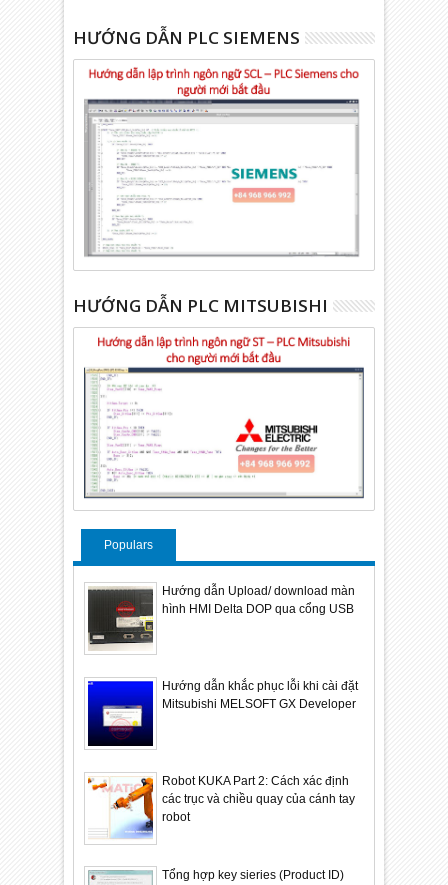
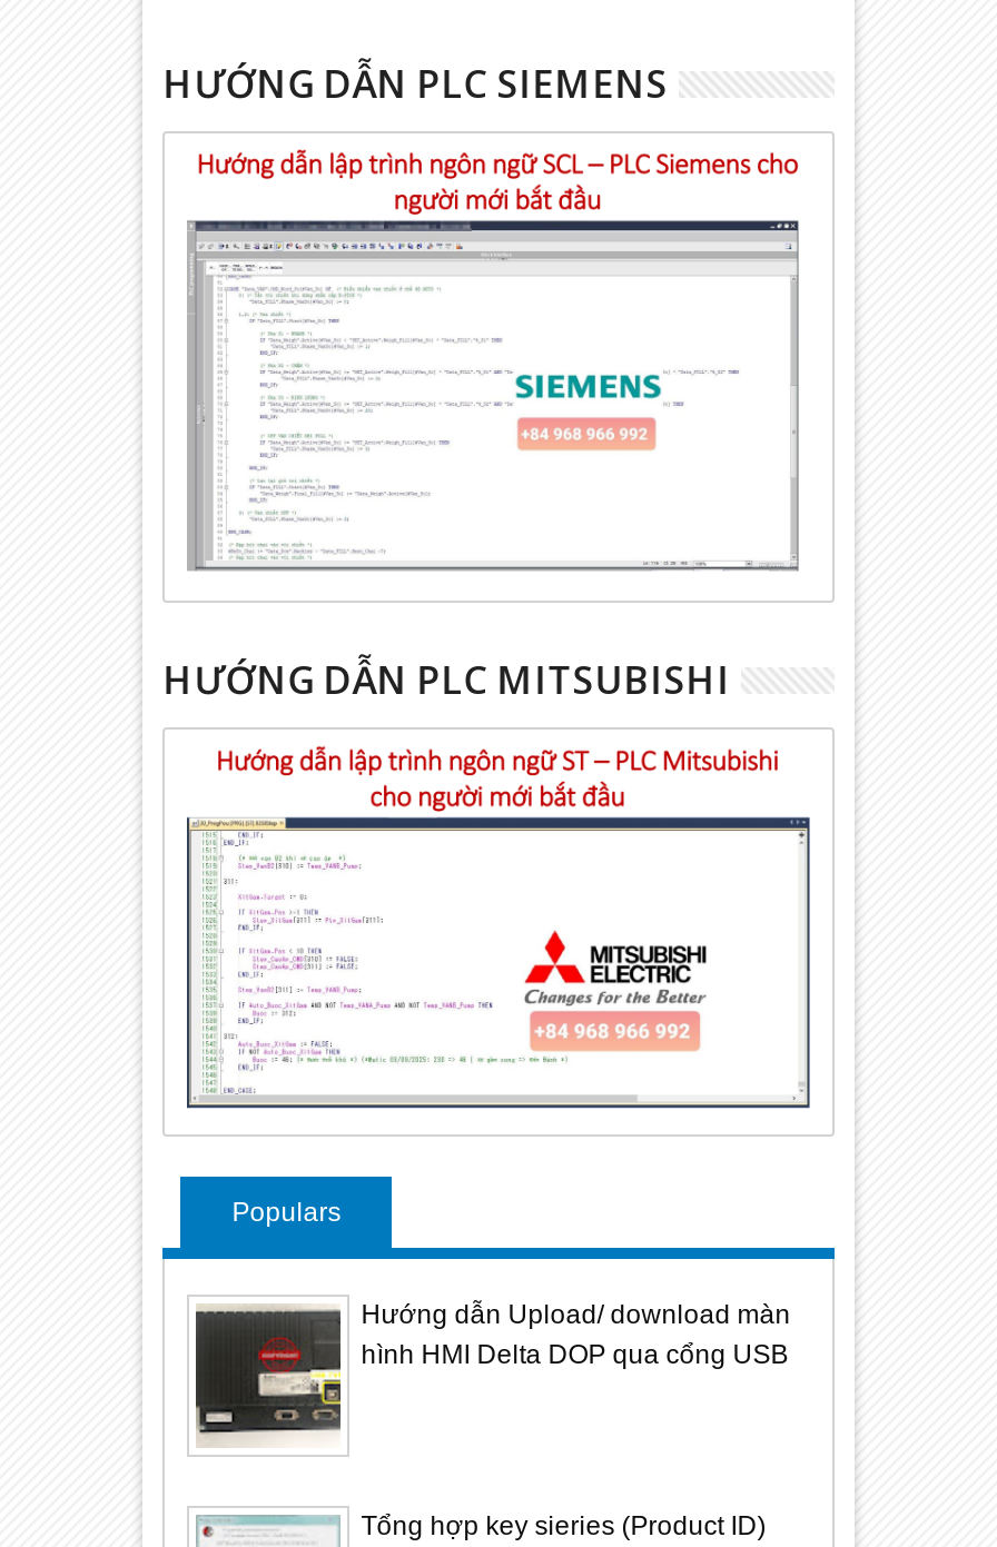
[87,679,358,747] [image] | Hướng dẫn khắc phục lỗi khi cài đặt | Mitsubishi MELSOFT GX Developer -> none
[87,773,355,838] [image] | Robot KUKA Part 2: Cách xác định | các trục và chiều quay của cánh tay | robot -> none

